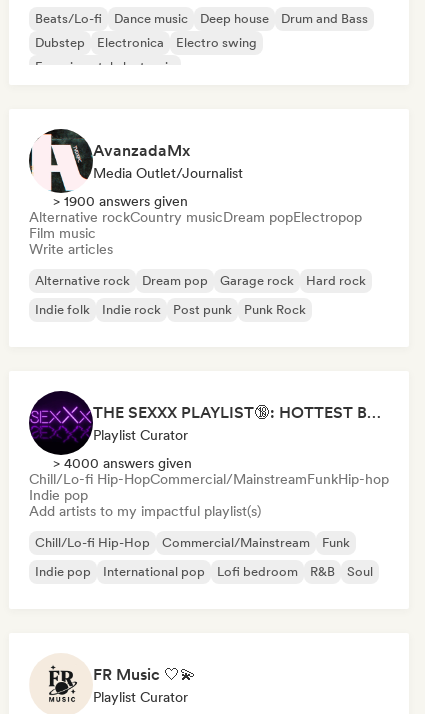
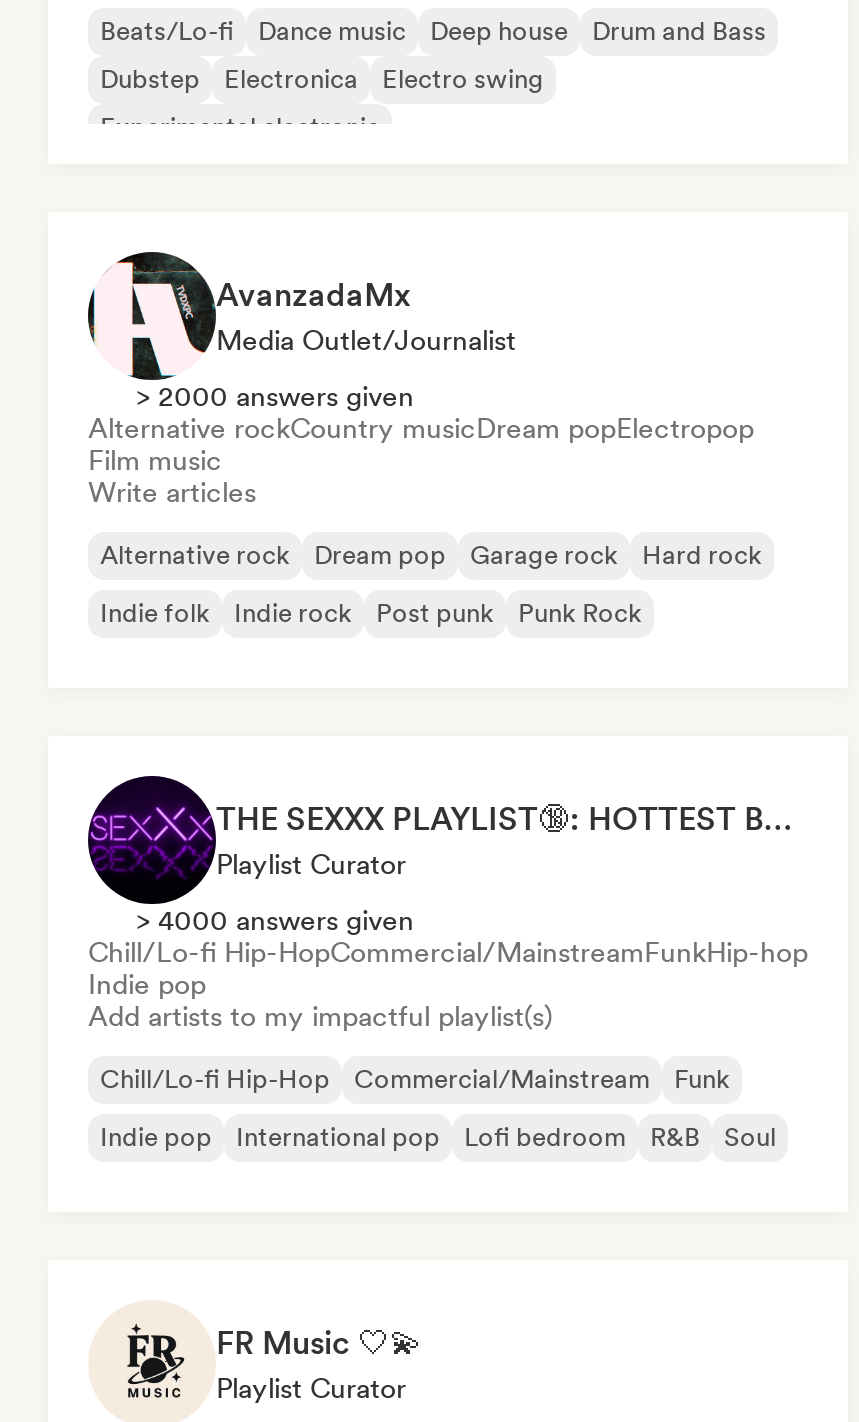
[53,193,188,209] > 1900 answers given -> [136,380,414,412] > 2000 answers given

